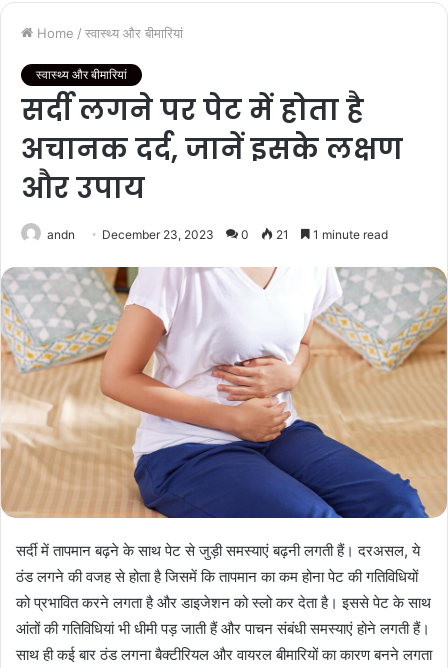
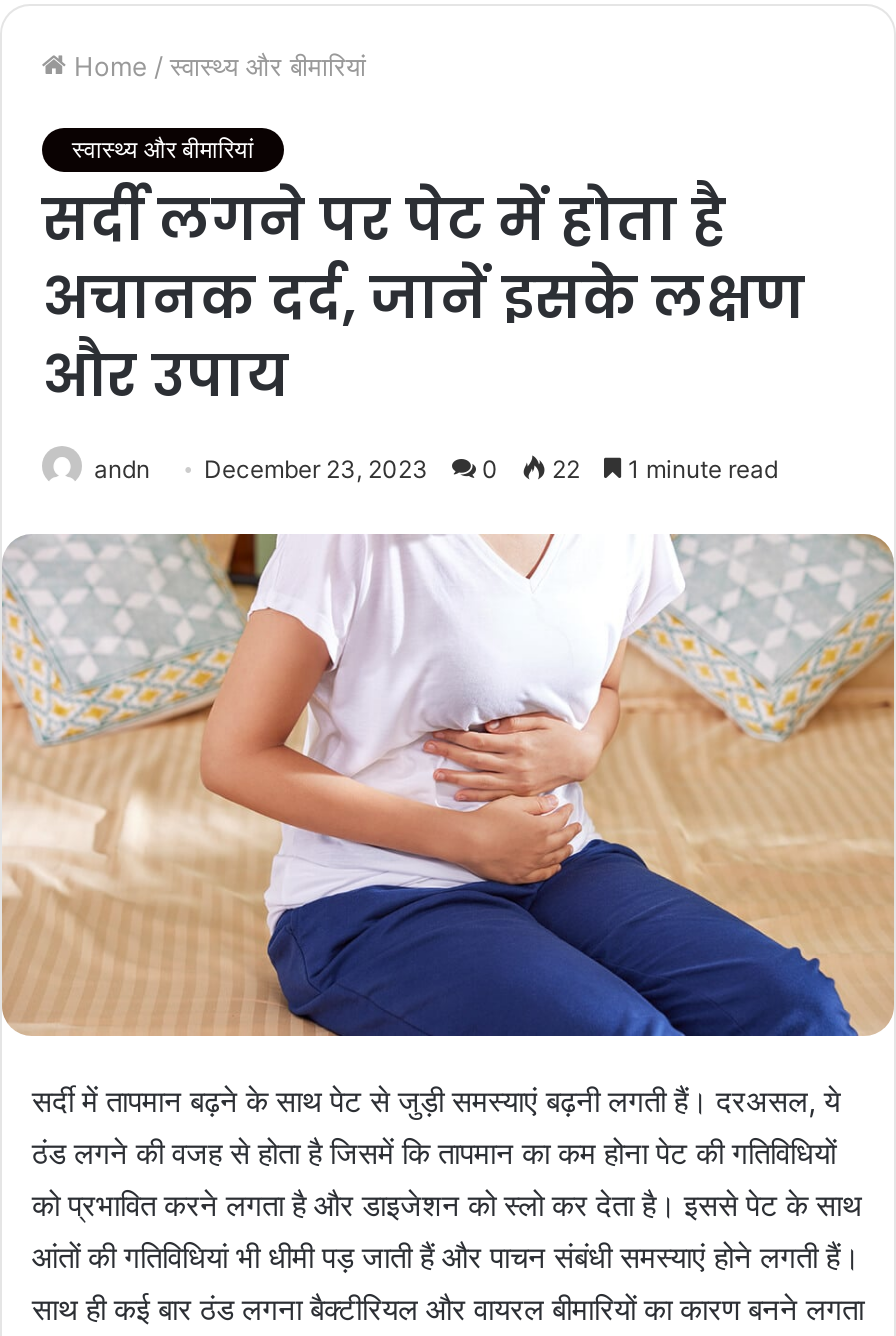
[47,227,388,242] andn December 23, 2023 0 21 1 minute read -> [94,454,778,484] andn December 23, 2023 0 22 1 minute read

